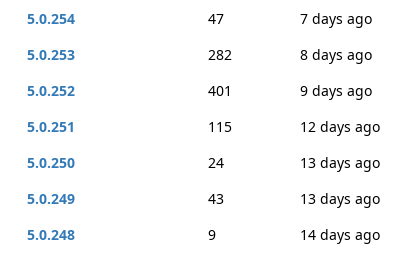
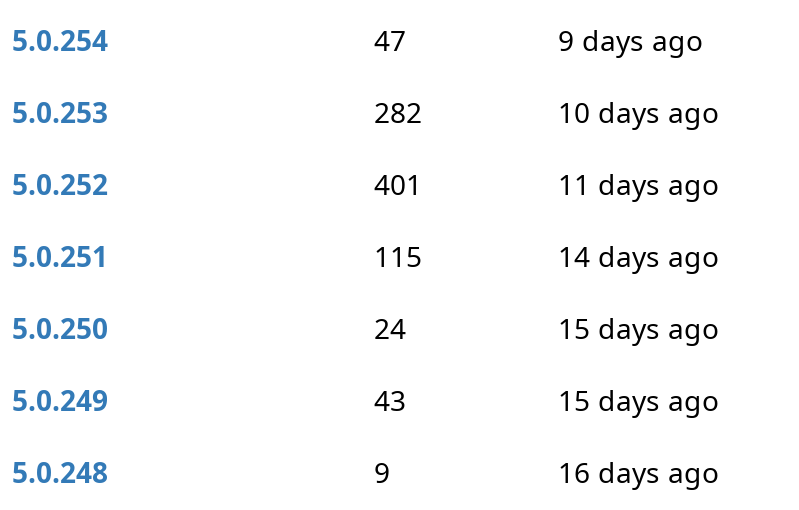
[300,9,372,28] 7 days ago -> [558,21,702,59] 9 days ago
[300,45,372,64] 8 days ago -> [558,93,718,131] 10 days ago
[300,81,372,100] 9 days ago -> [558,165,718,203] 11 days ago
[300,117,380,136] 12 days ago -> [558,237,718,275] 14 days ago
[300,153,380,172] 13 days ago -> [558,309,718,347] 15 days ago
[300,189,380,208] 13 days ago -> [558,381,718,419] 15 days ago
[300,225,380,244] 14 days ago -> [558,453,718,491] 16 days ago

